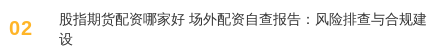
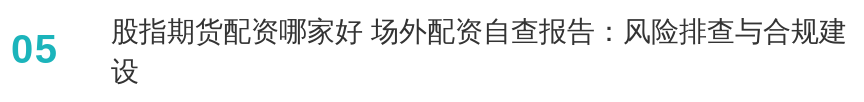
[9,9,427,48] 02 股指期货配资哪家好 场外配资自查报告：风险排查与合规建 设 -> [11,11,847,89] 05 股指期货配资哪家好 场外配资自查报告：风险排查与合规建 设

